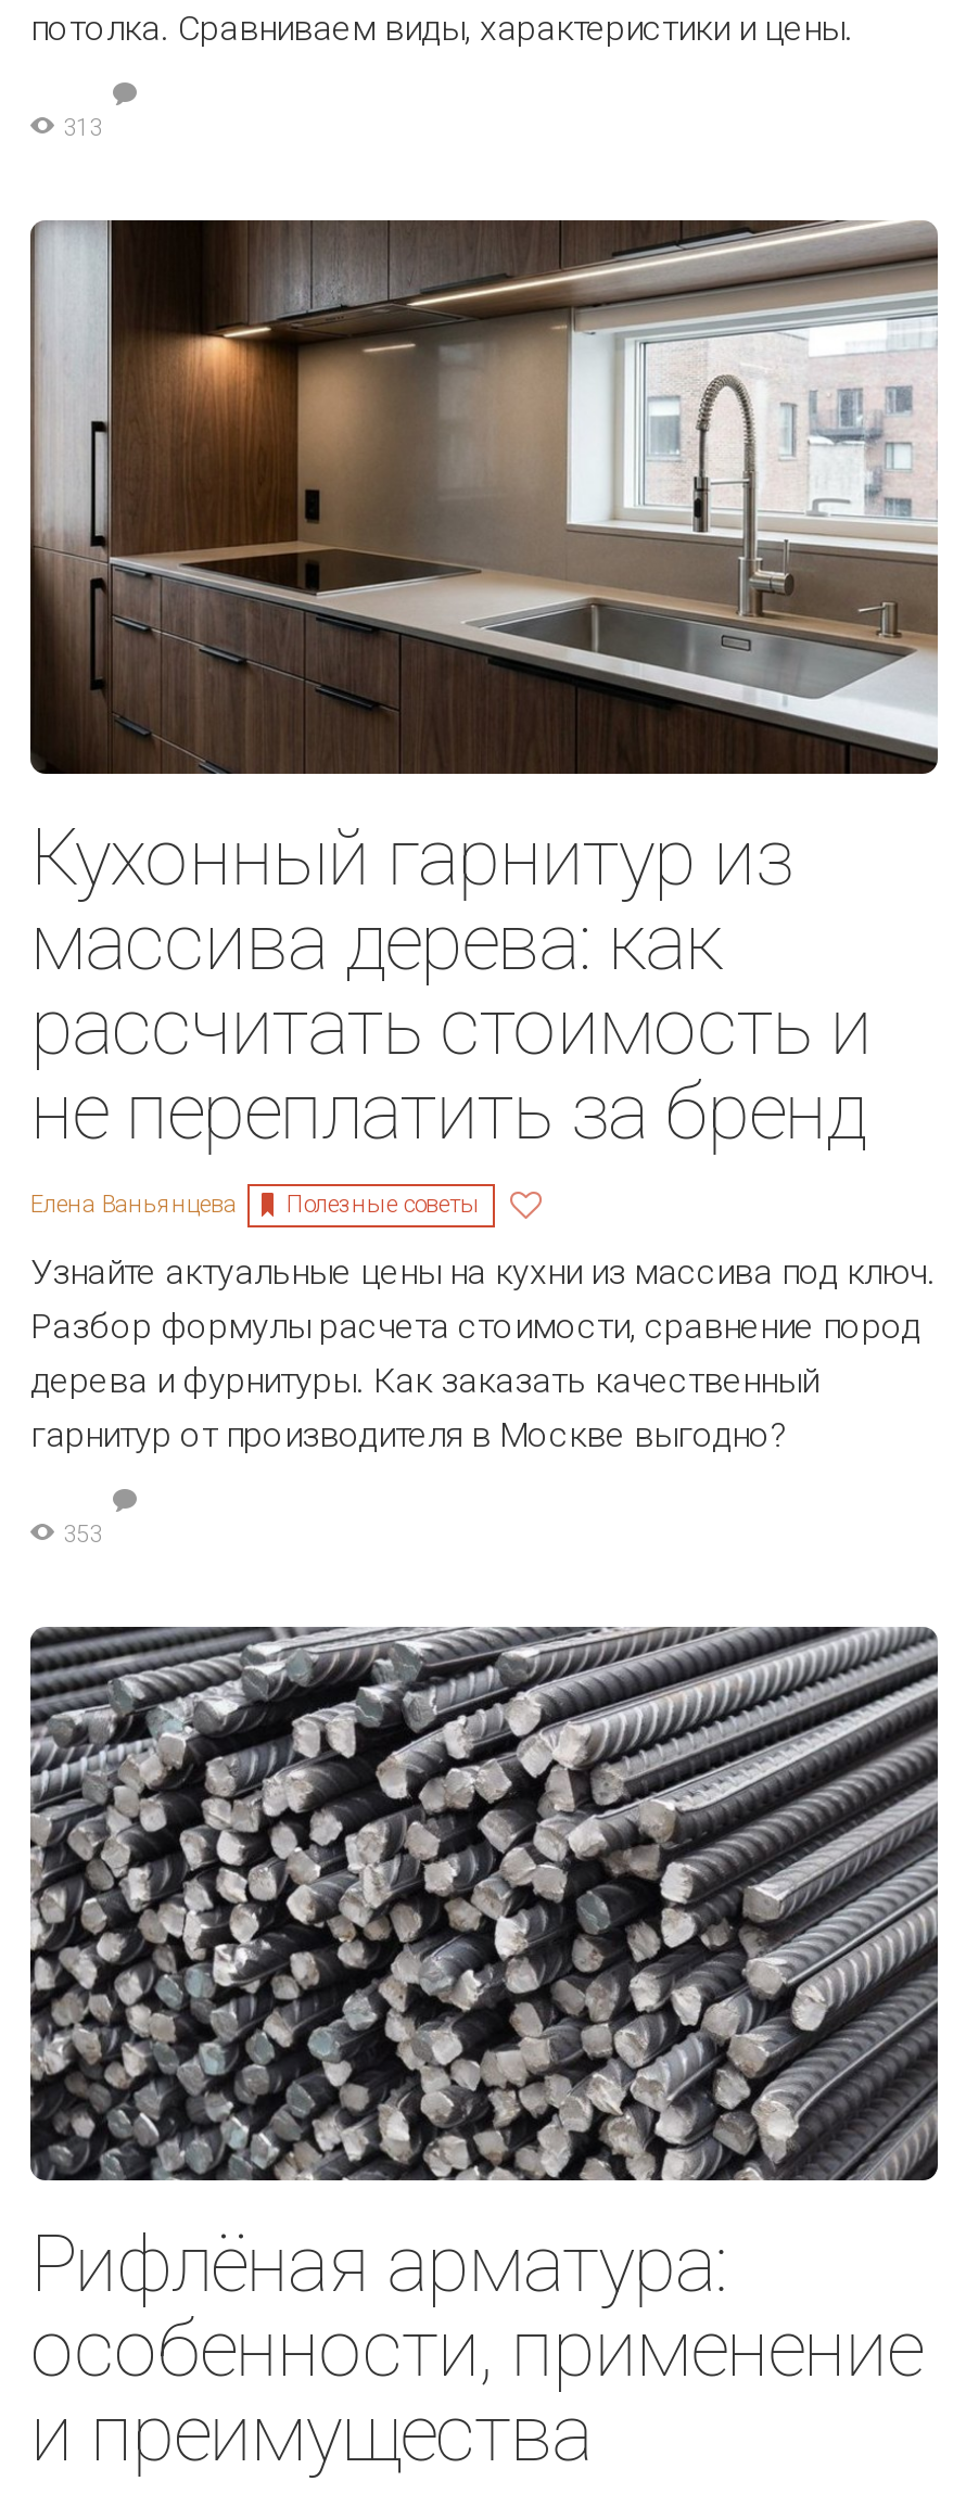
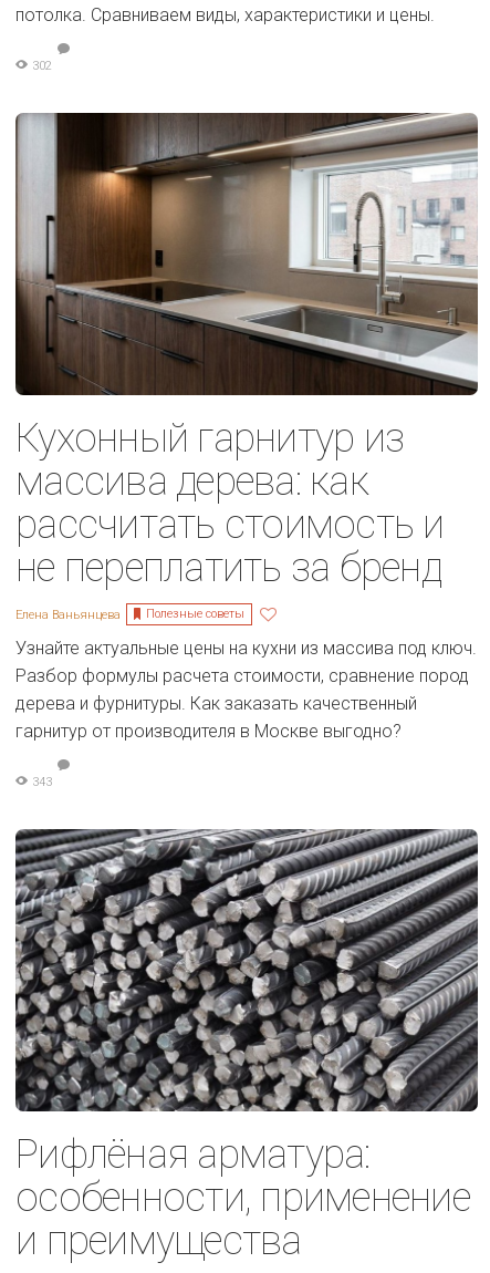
[63,115,102,143] 313 -> [32,59,52,73] 302
[63,1520,102,1548] 353 -> [32,775,52,790] 343

